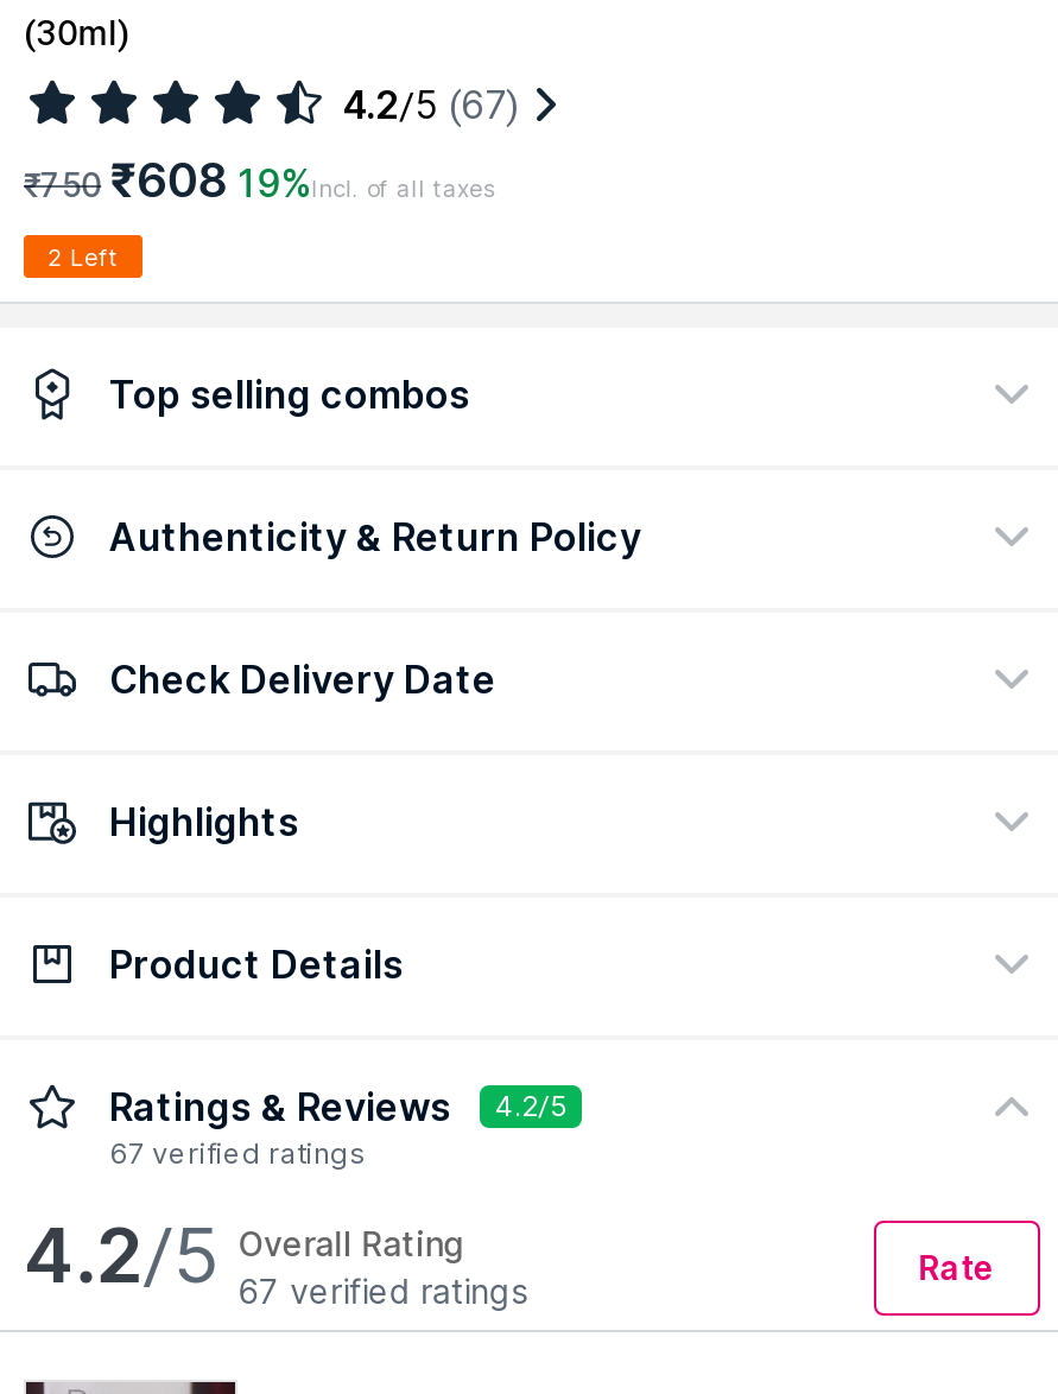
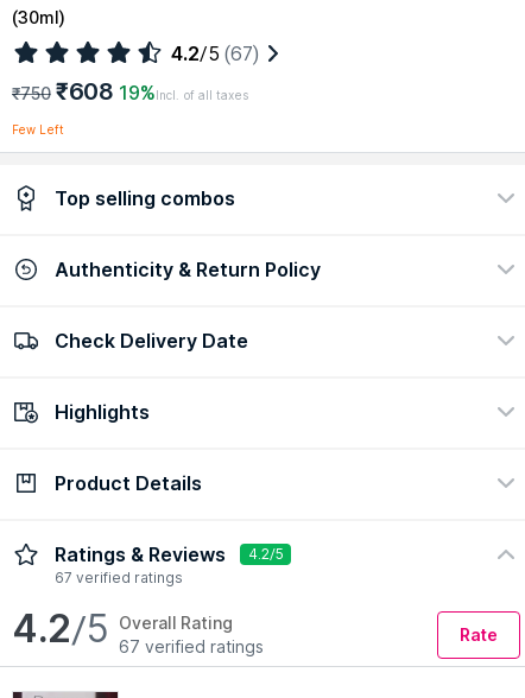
[48,241,118,270] 2 Left -> [12,122,64,136] Few Left

